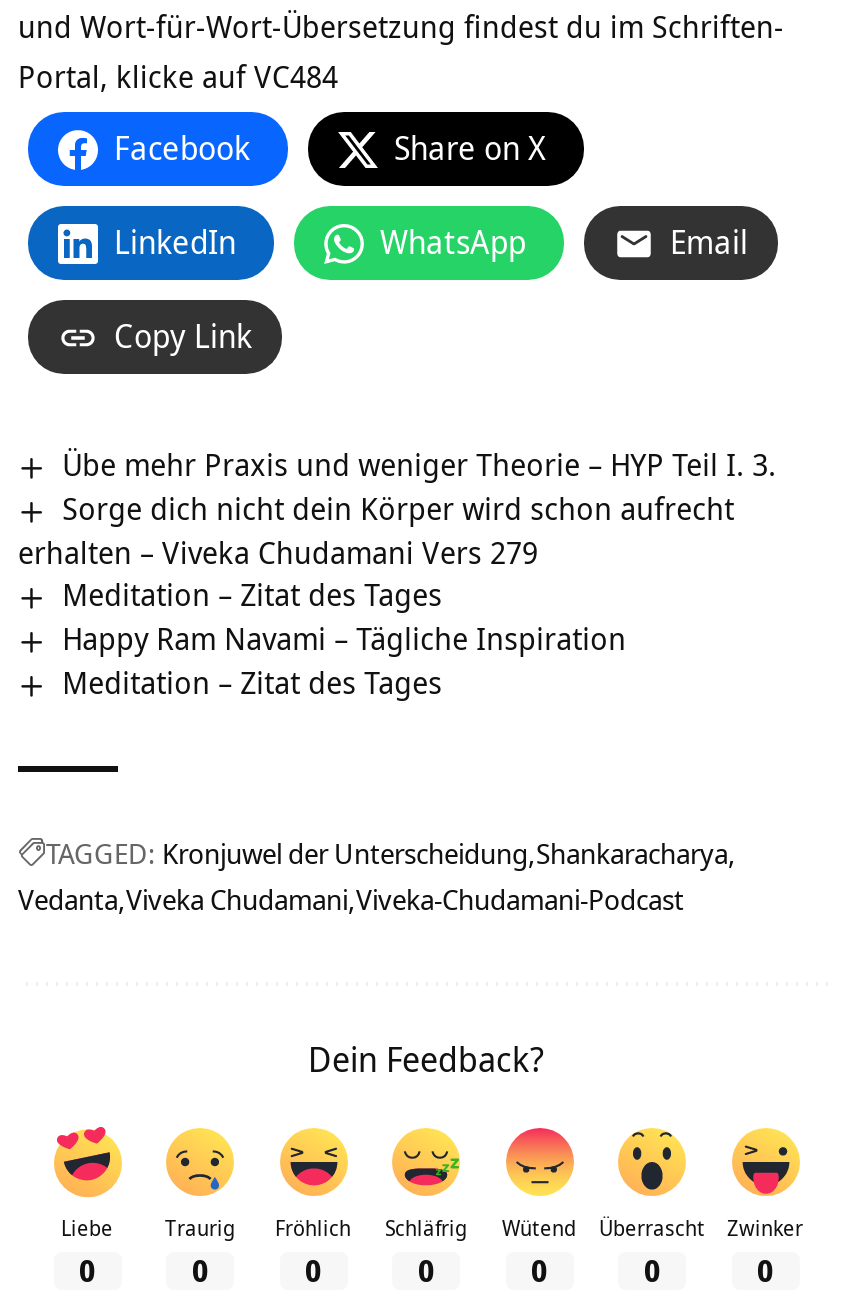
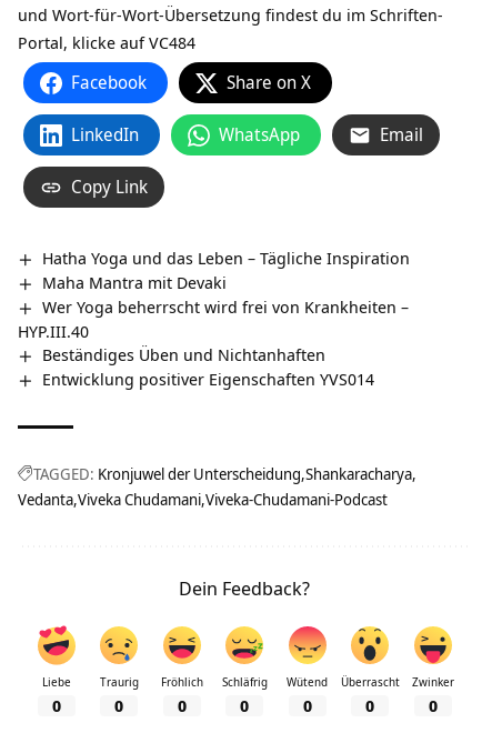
[18,444,776,702] Übe mehr Praxis und weniger Theorie – HYP Teil I. 3. | Sorge dich nicht dein Körper wird schon aufrecht | erhalten – Viveka Chudamani Vers 279 | Meditation – Zitat des Tages | Happy Ram Navami – Tägliche Inspiration | Meditation – Zitat des Tages -> [18,247,410,390] Hatha Yoga und das Leben – Tägliche Inspiration | Maha Mantra mit Devaki | Wer Yoga beherrscht wird frei von Krankheiten – | HYP.III.40 | Beständiges Üben und Nichtanhaften | Entwicklung positiver Eigenschaften YVS014

